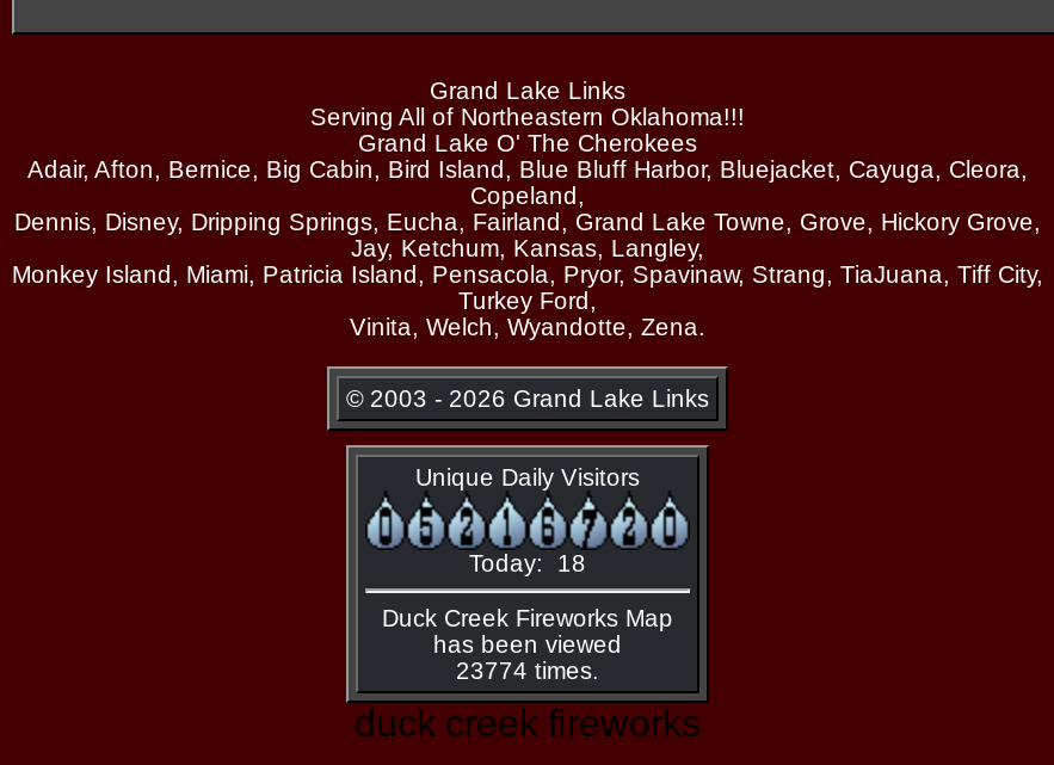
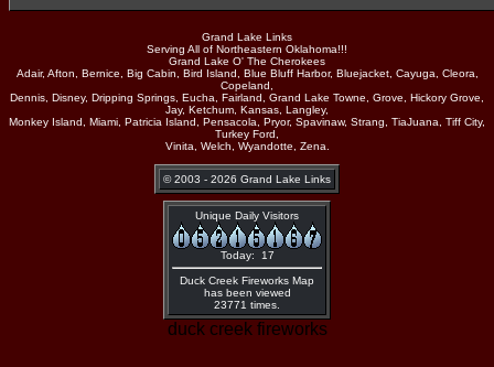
[469,550,586,576] Today: 18 -> [220,249,274,261] Today: 17
[456,658,599,684] 23774 times. -> [214,299,280,311] 23771 times.

